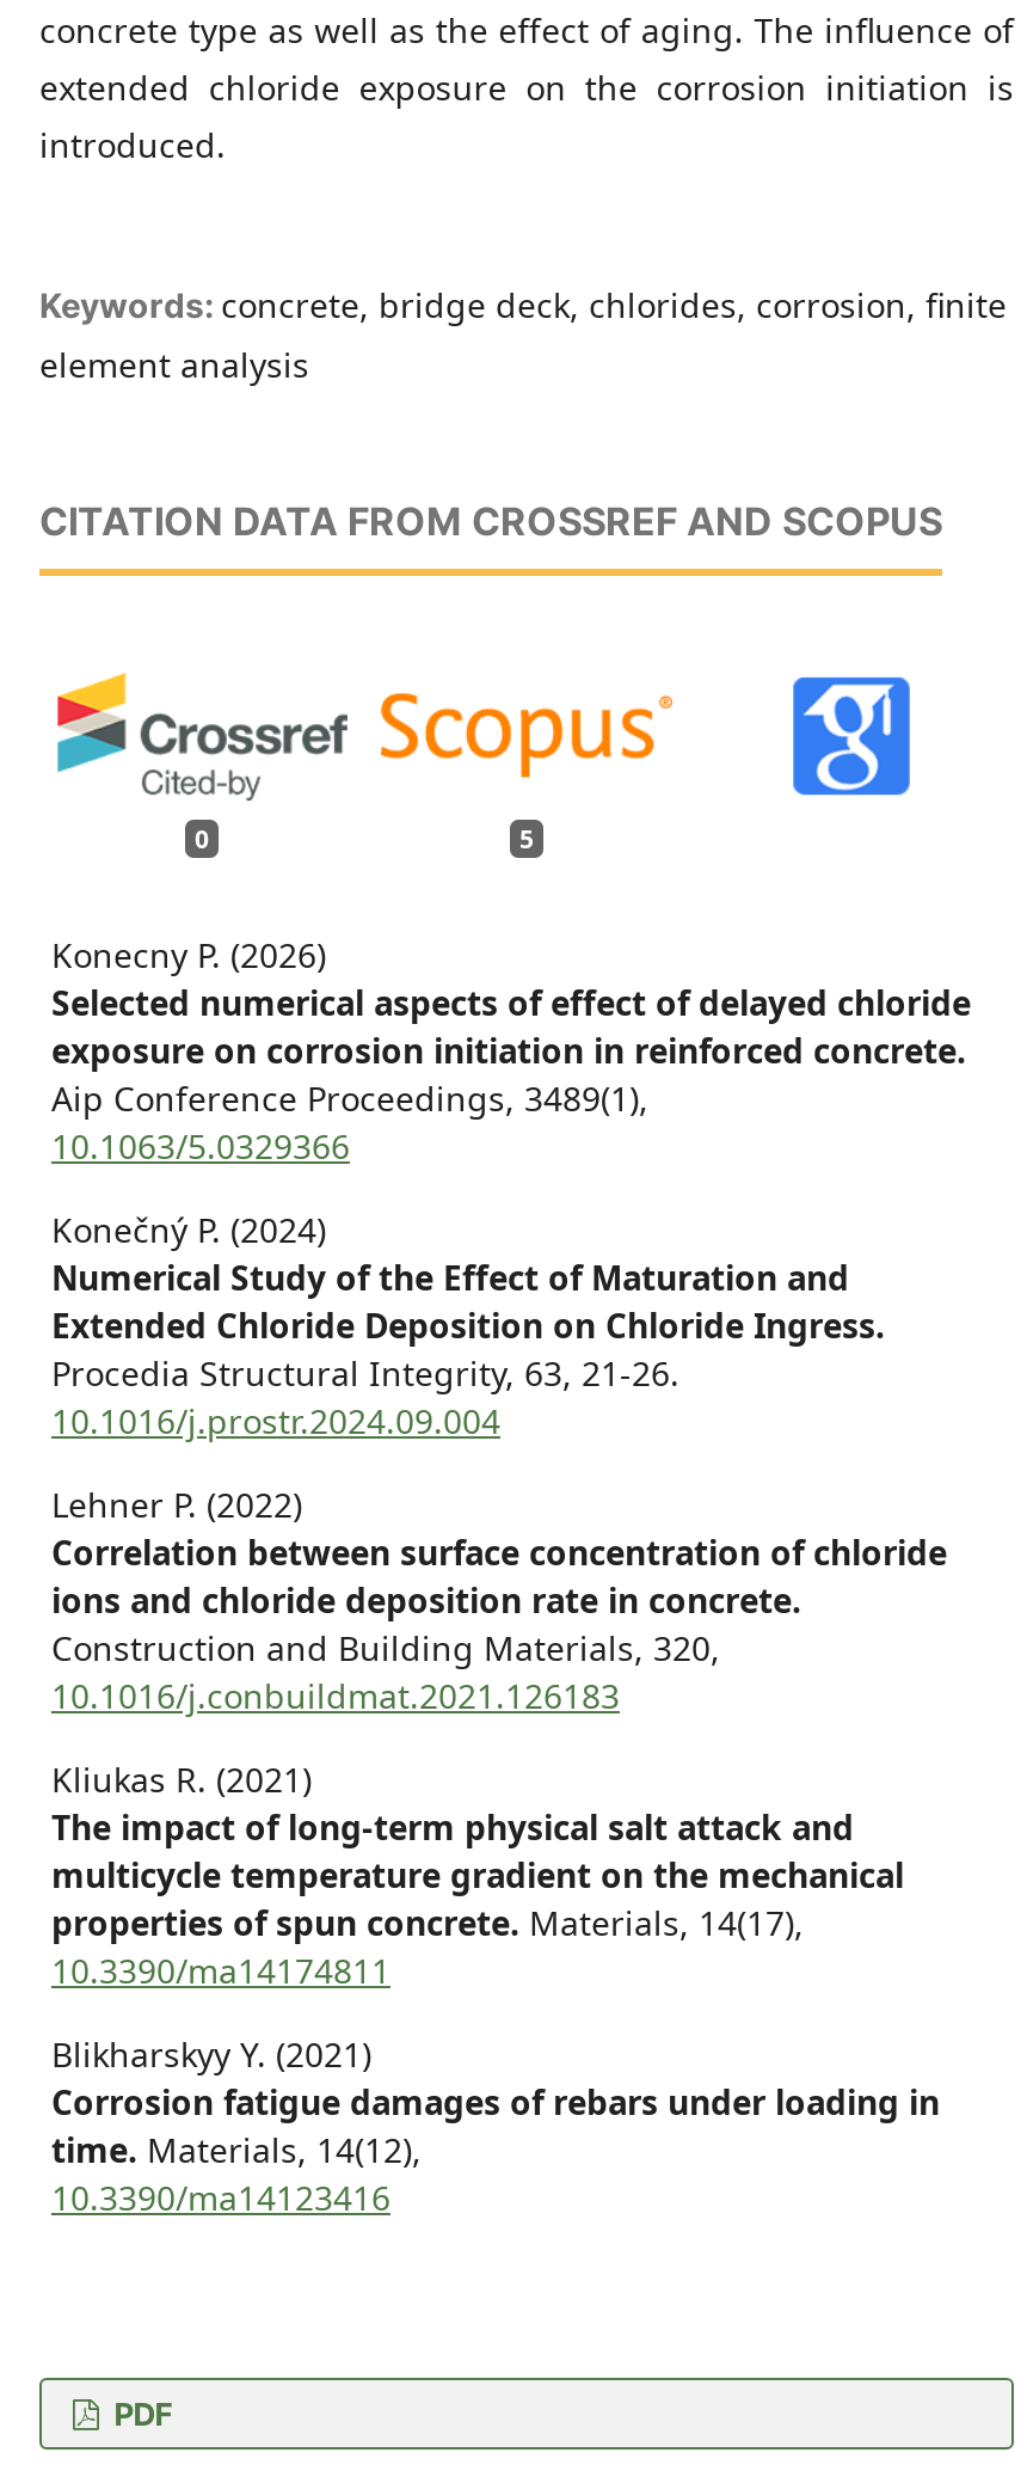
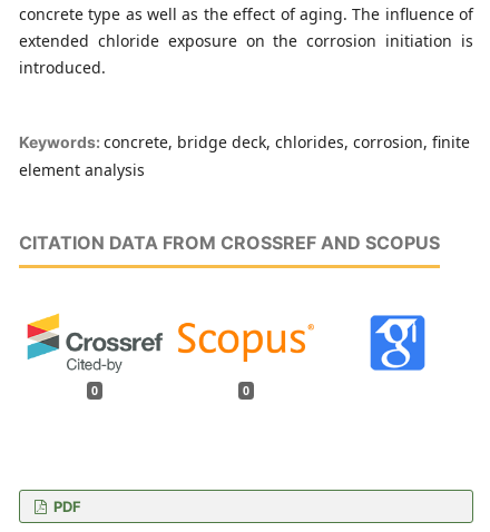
[51,822,971,2220] 5 | Konecny P. (2026) | Selected numerical aspects of effect of delayed chloride | exposure on corrosion initiation in reinforced concrete. | Aip Conference Proceedings, 3489(1), | 10.1063/5.0329366 | Konečný P. (2024) | Numerical Study of the Effect of Maturation and | Extended Chloride Deposition on Chloride Ingress. | Procedia Structural Integrity, 63, 21-26. | 10.1016/j.prostr.2024.09.004 | Lehner P. (2022) | Correlation between surface concentration of chloride | ions and chloride deposition rate in concrete. | Construction and Building Materials, 320, | 10.1016/j.conbuildmat.2021.126183 | Kliukas R. (2021) | The impact of long-term physical salt attack and | multicycle temperature gradient on the mechanical | properties of spun concrete. Materials, 14(17), | 10.3390/ma14174811 | Blikharskyy Y. (2021) | Corrosion fatigue damages of rebars under loading in | time. Materials, 14(12), | 10.3390/ma14123416 -> [243,383,249,398] 0

